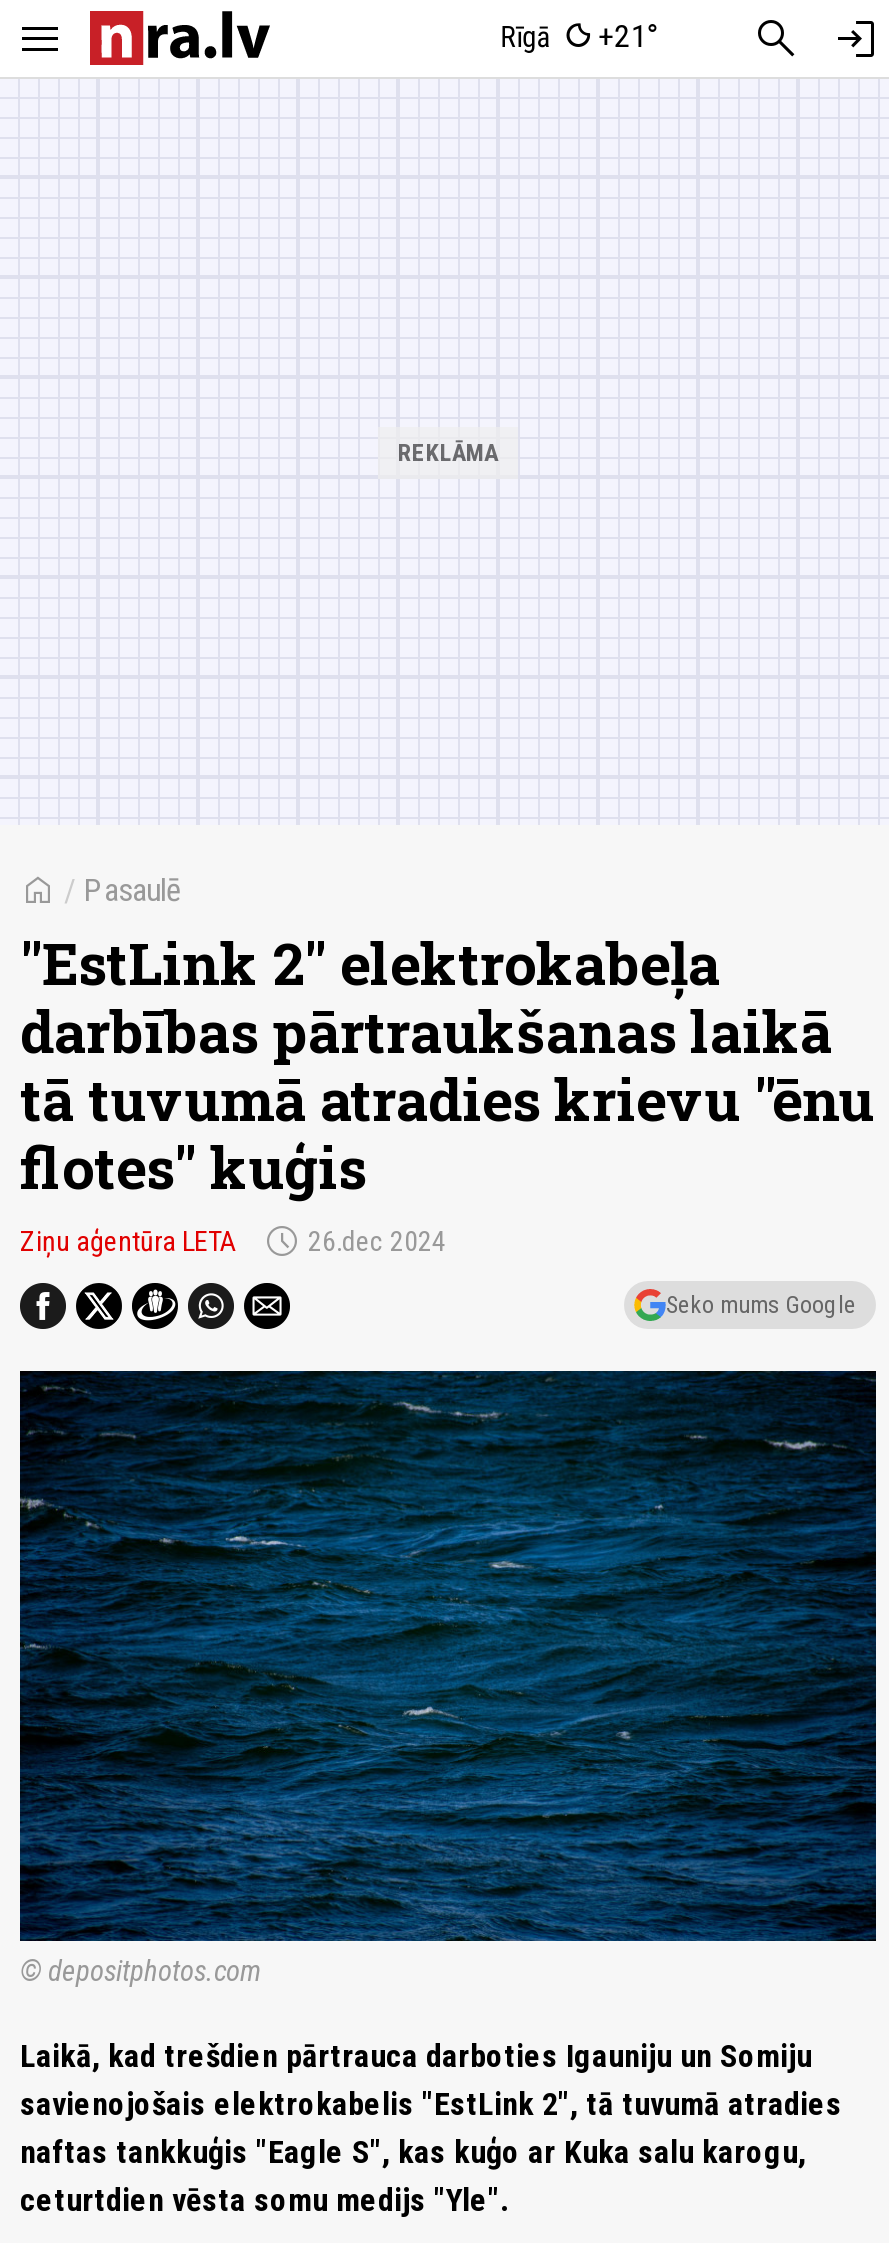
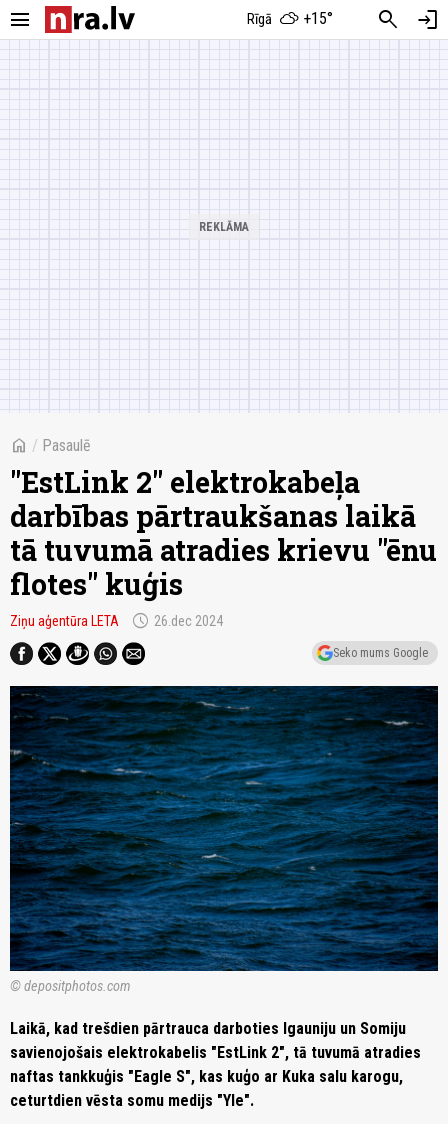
[500,17,658,55] Rīgā +21° -> [247,9,333,28] Rīgā +15°

